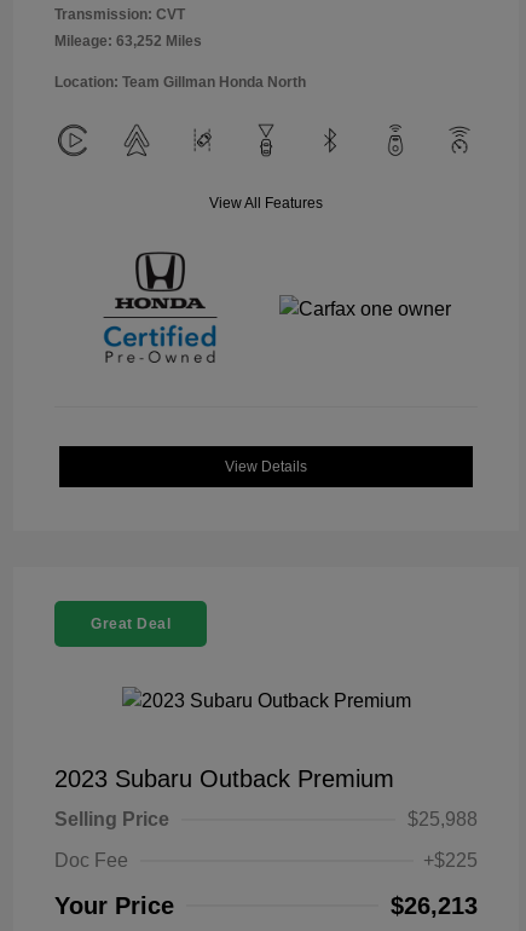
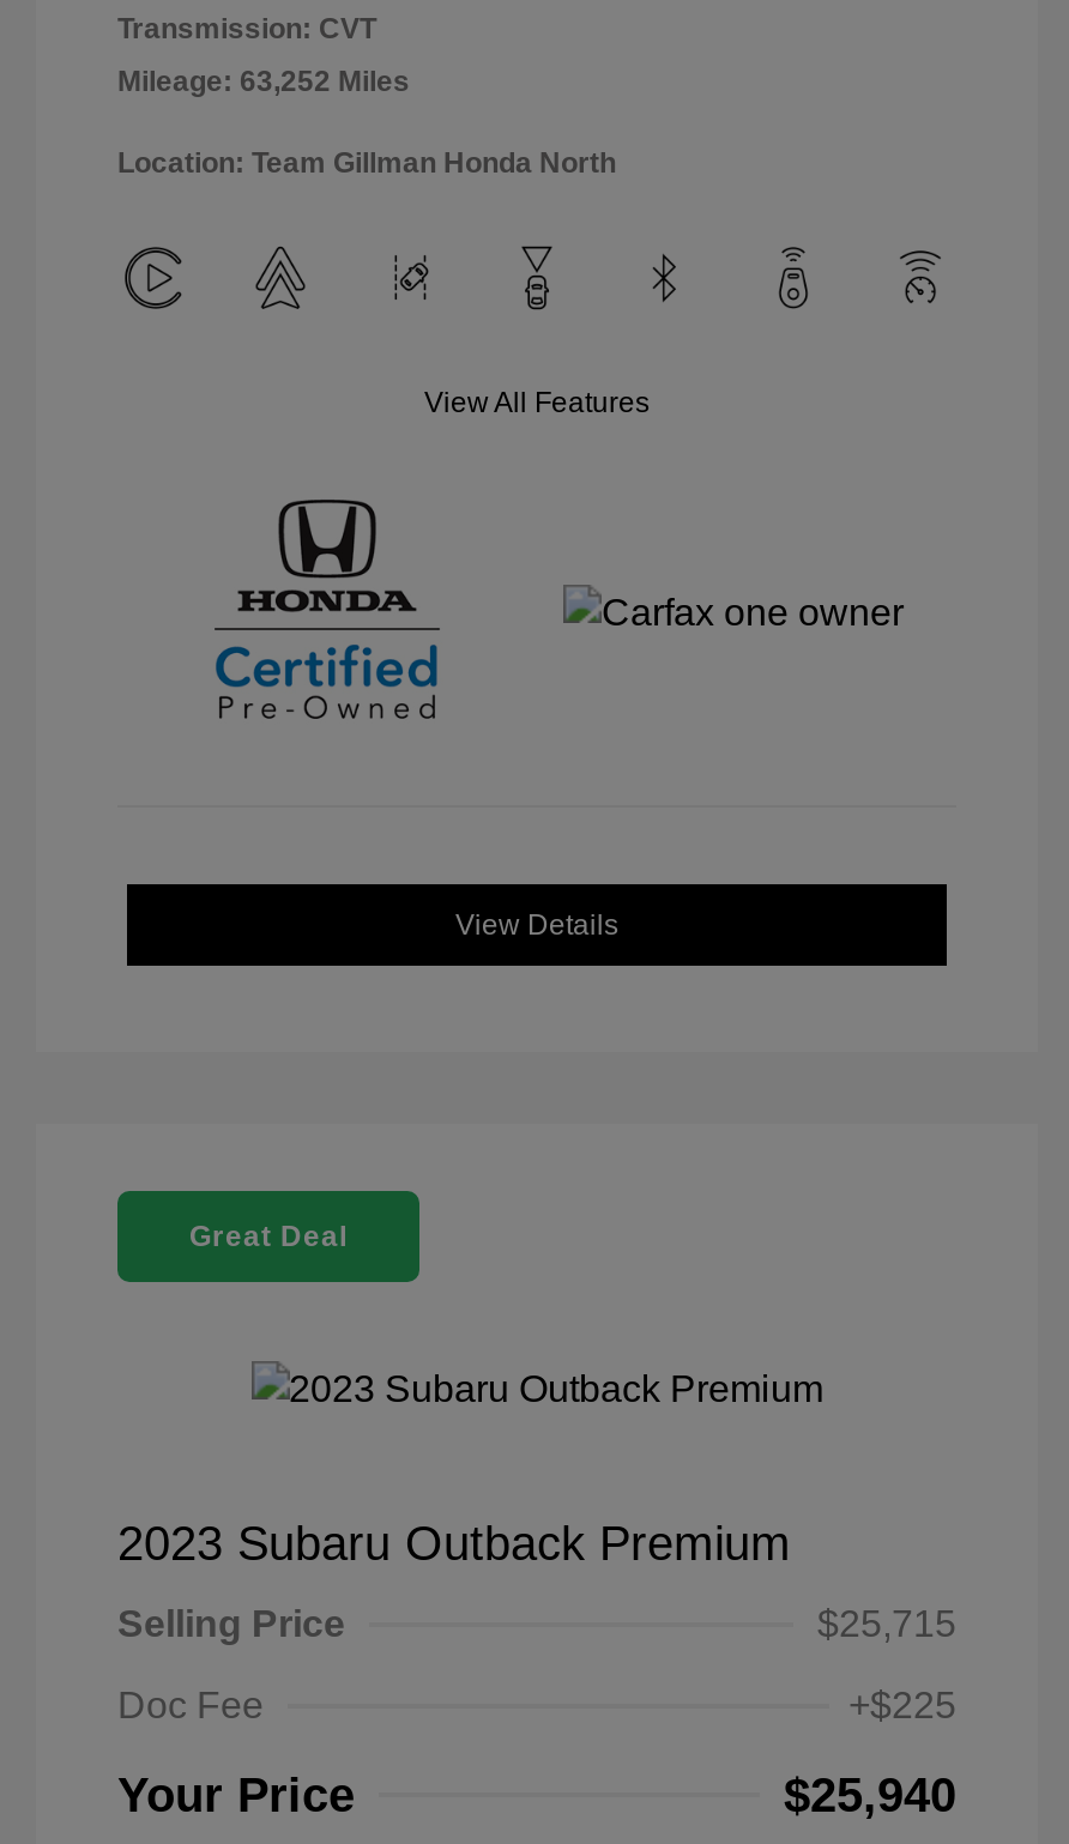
[407,809,478,830] $25,988 -> [817,1604,956,1644] $25,715
[391,893,478,919] $26,213 -> [784,1769,956,1822] $25,940

